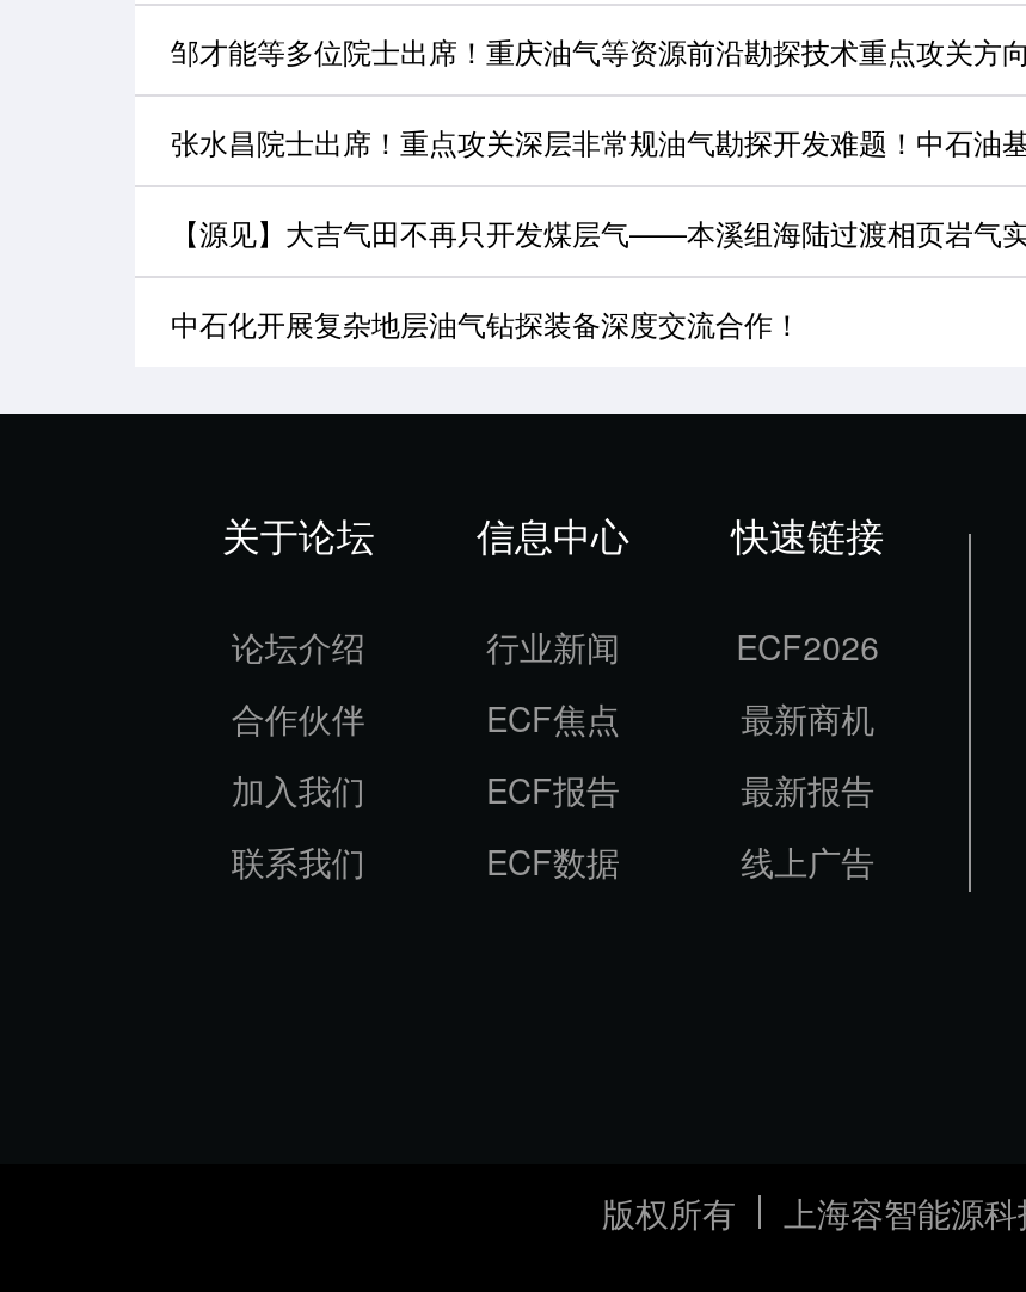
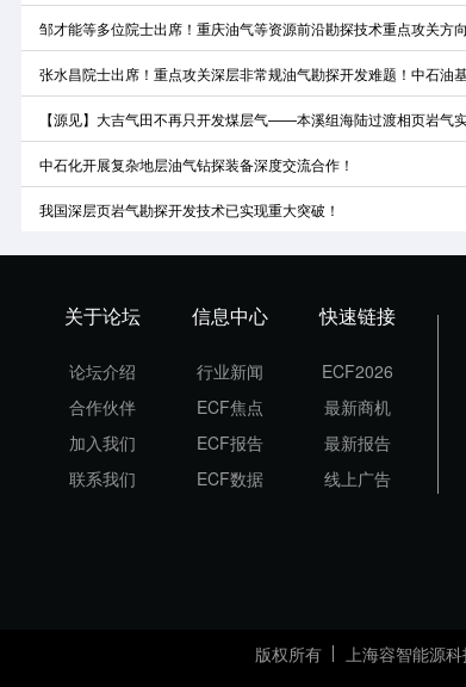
none -> [39,199,340,219] 我国深层页岩气勘探开发技术已实现重大突破！

